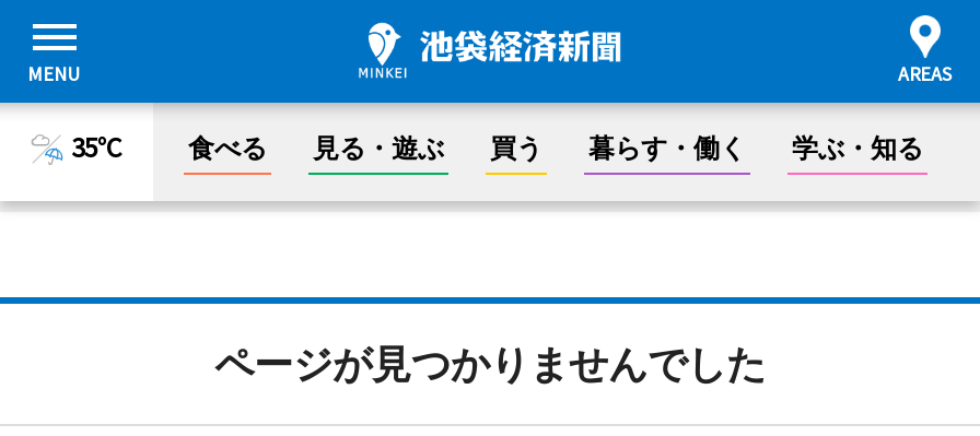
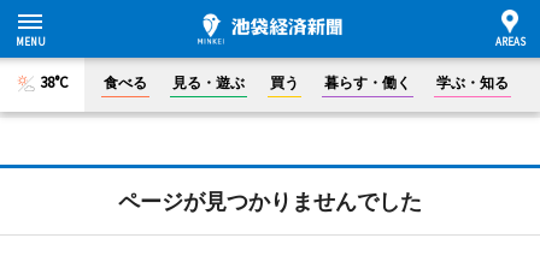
[71,130,923,167] 35°C 食べる 見る・遊ぶ 買う 暮らす・働く 学ぶ・知る -> [39,73,509,93] 38°C 食べる 見る・遊ぶ 買う 暮らす・働く 学ぶ・知る

